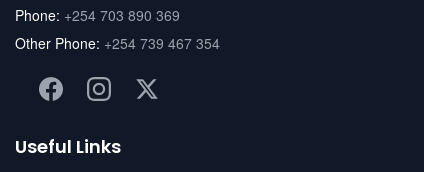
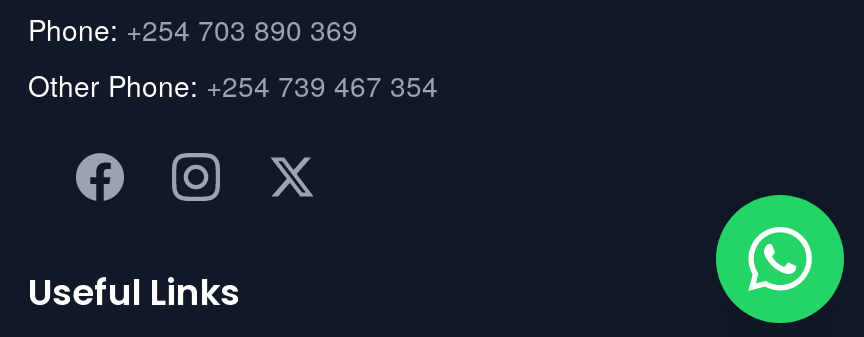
none -> [714,193,846,325] [image]

